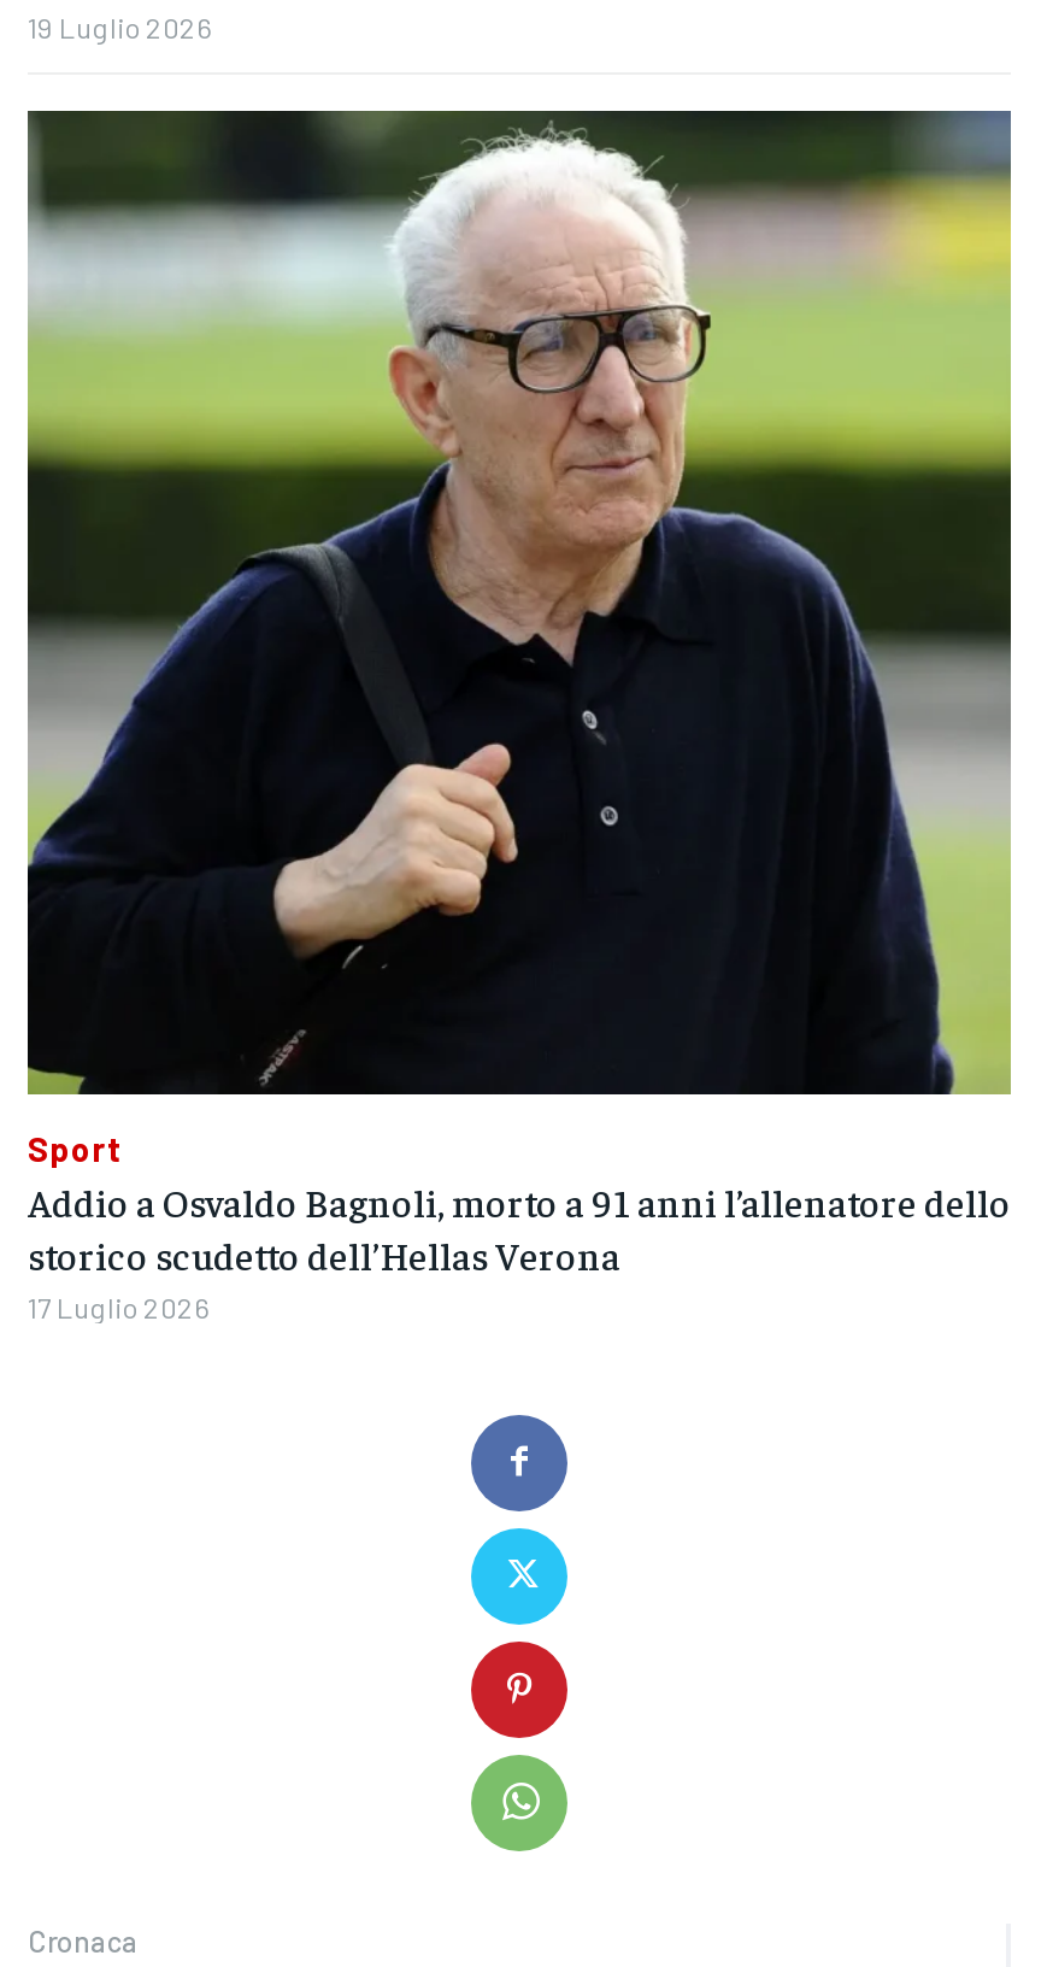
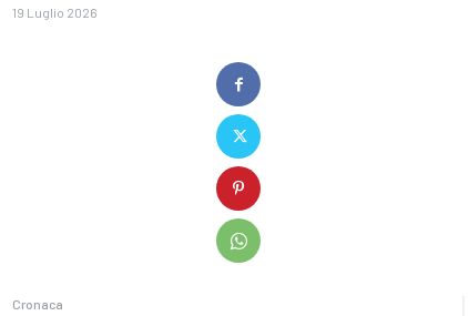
[25,108,1013,1323] [image] | Sport | Addio a Osvaldo Bagnoli, morto a 91 anni l’allenatore dello | storico scudetto dell’Hellas Verona | 17 Luglio 2026 -> none

